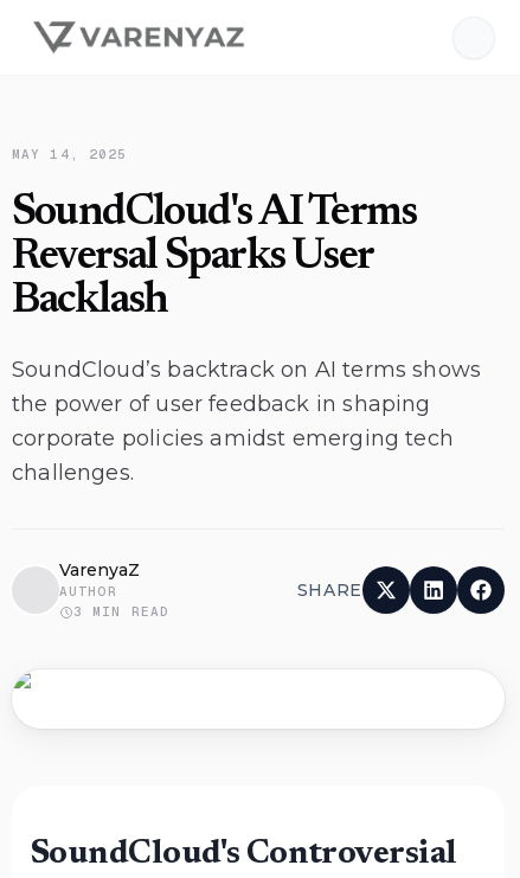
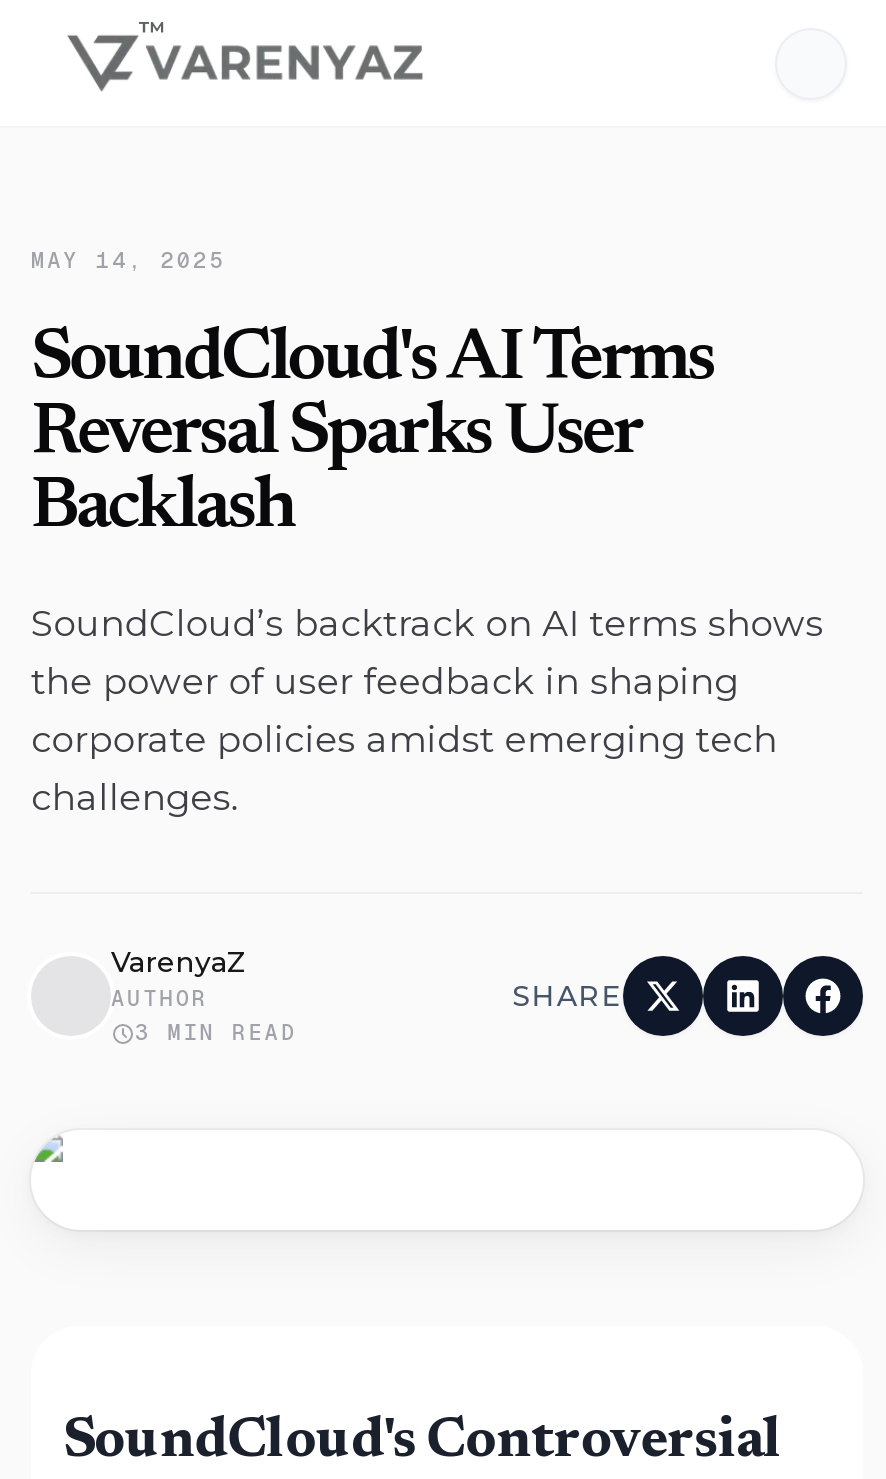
none -> [139,14,165,46] ™

